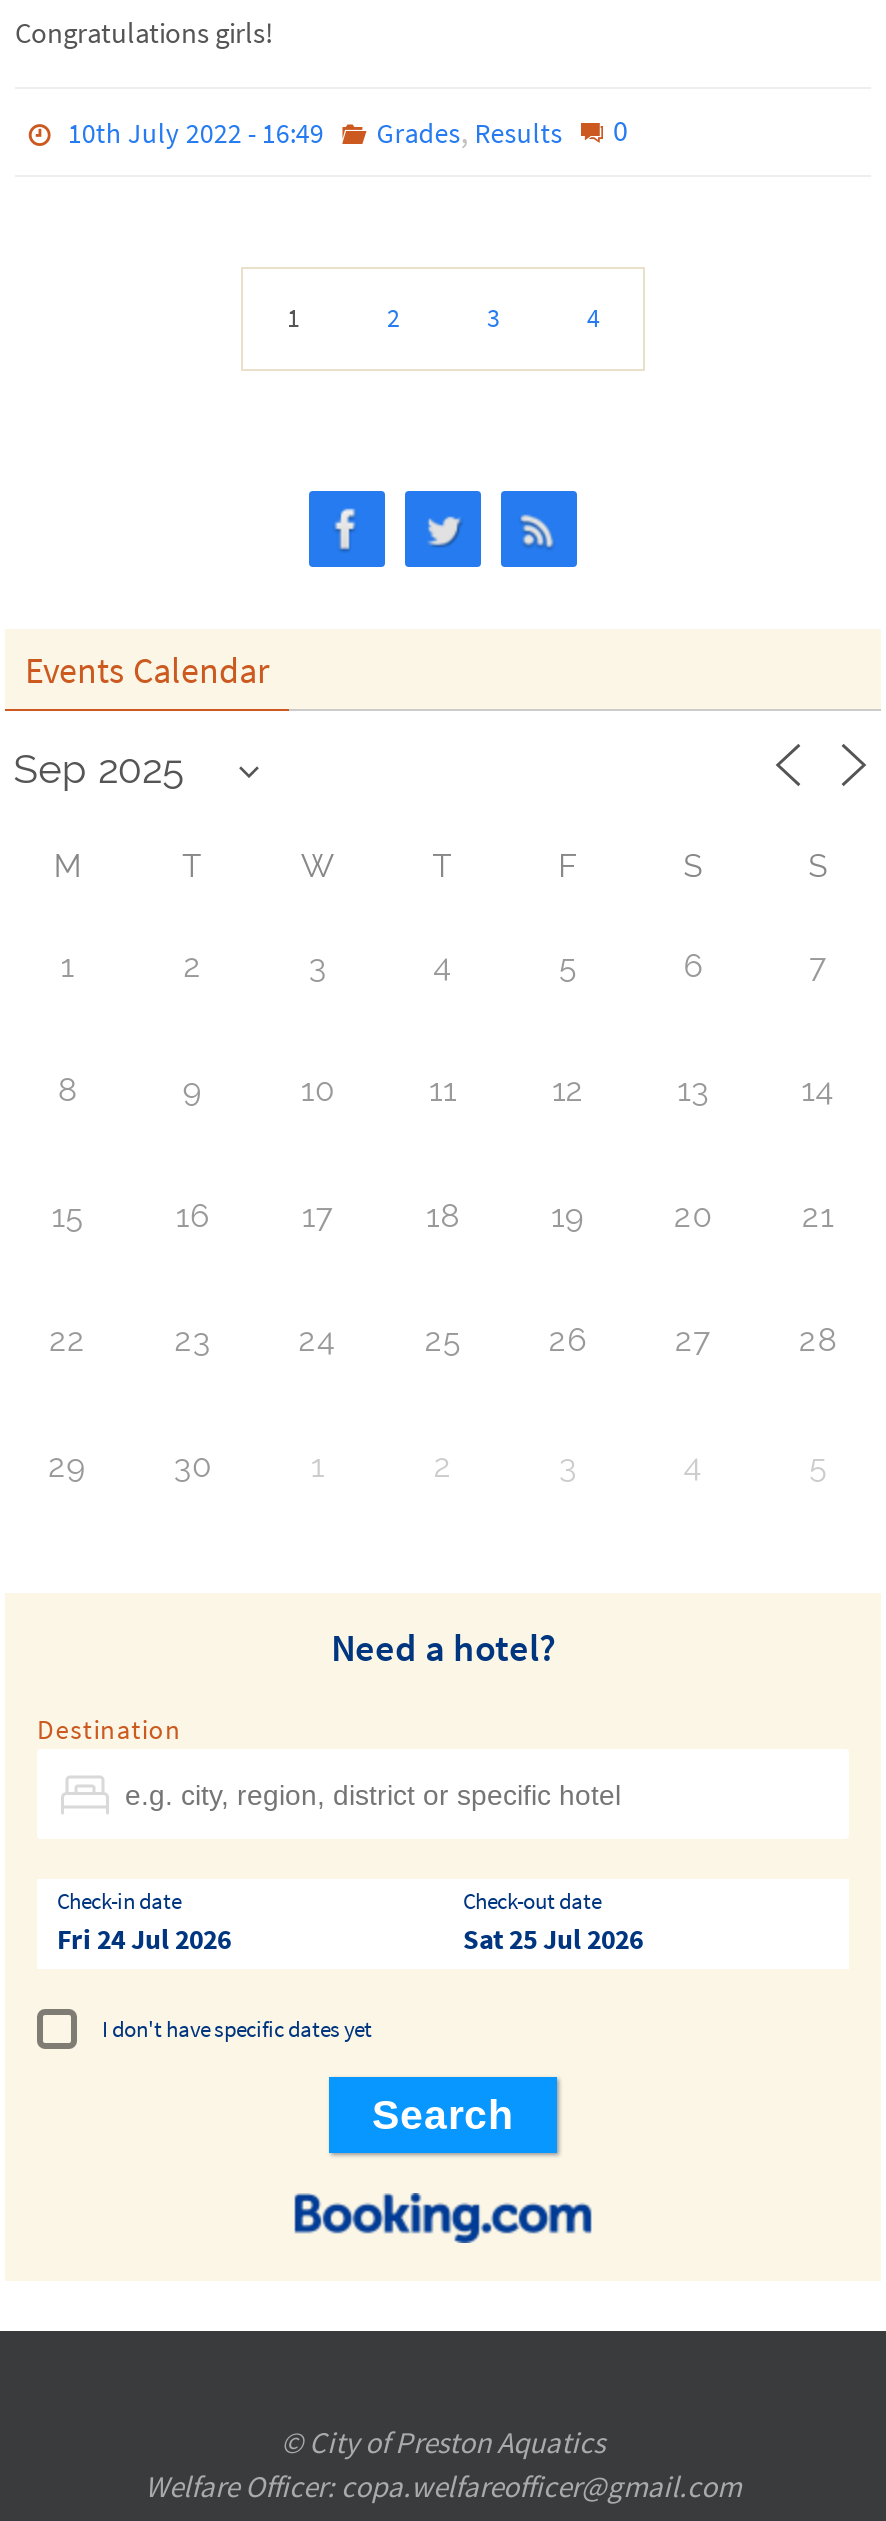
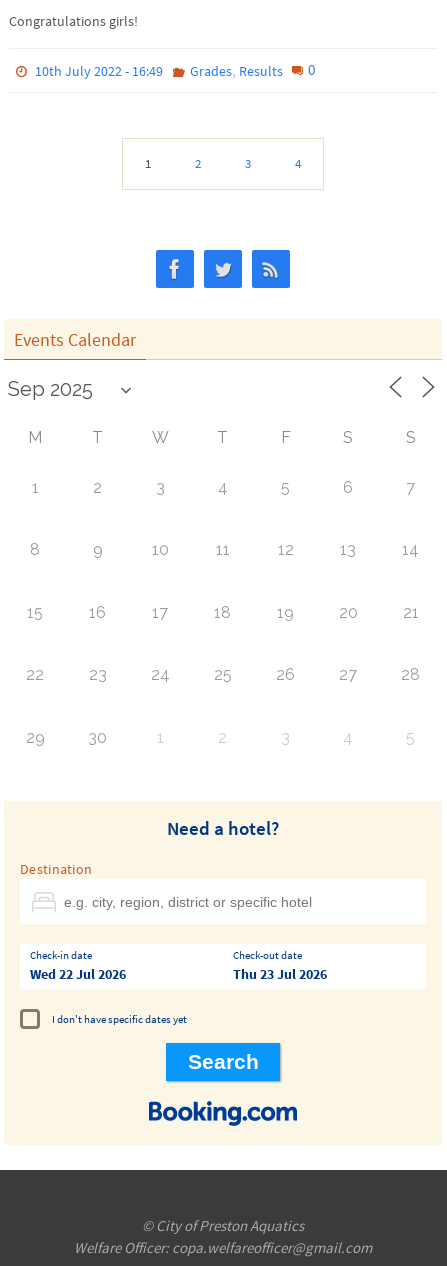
[57,1921,231,1957] Fri 24 Jul 2026 -> [30,965,126,983] Wed 22 Jul 2026
[463,1921,643,1957] Sat 25 Jul 2026 -> [233,965,327,983] Thu 23 Jul 2026

